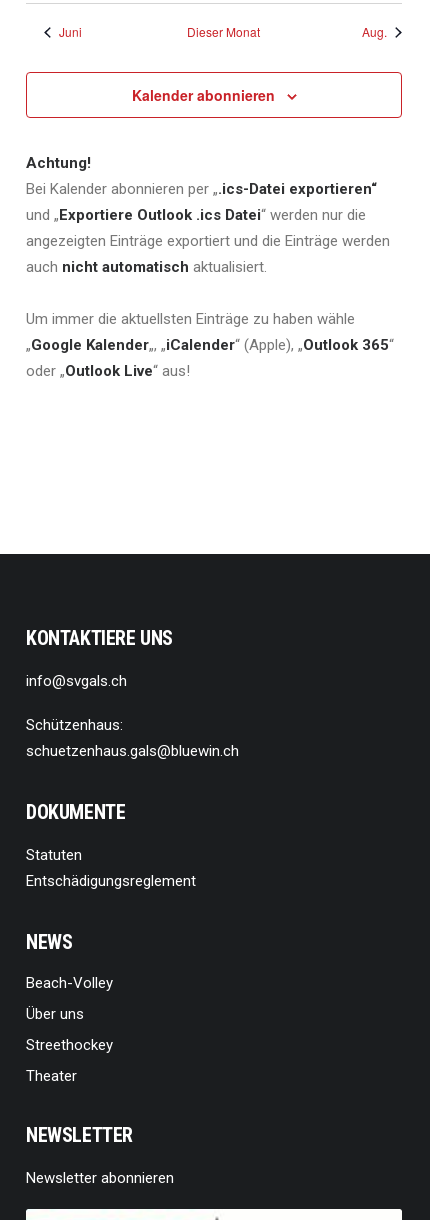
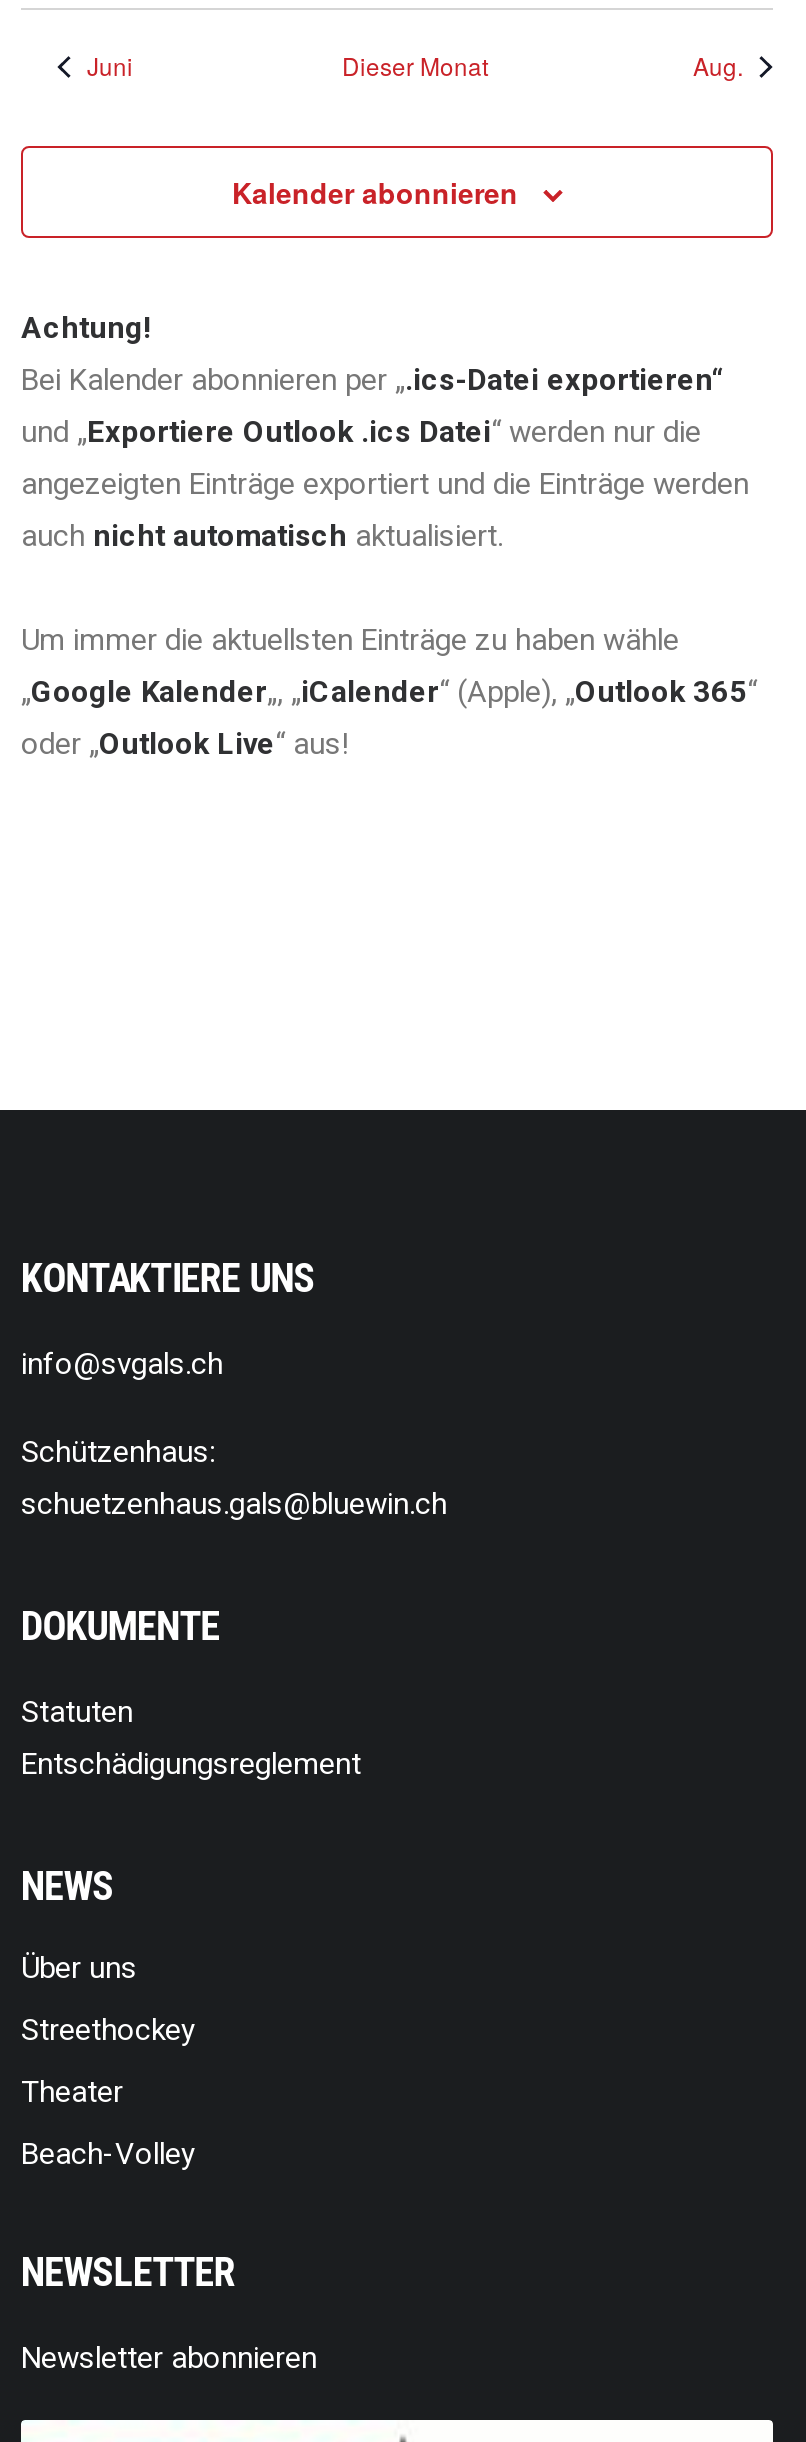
moved [26,974,113,992] -> [21,2136,195,2172]: Beach-Volley
moved [26,1005,113,1085] -> [21,1950,195,2110]: Über uns | Streethockey | Theater

